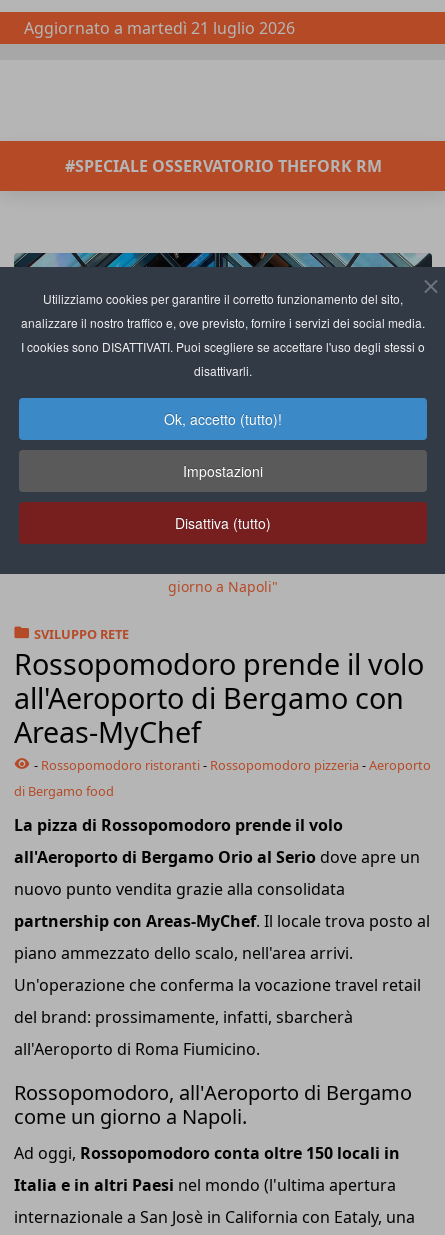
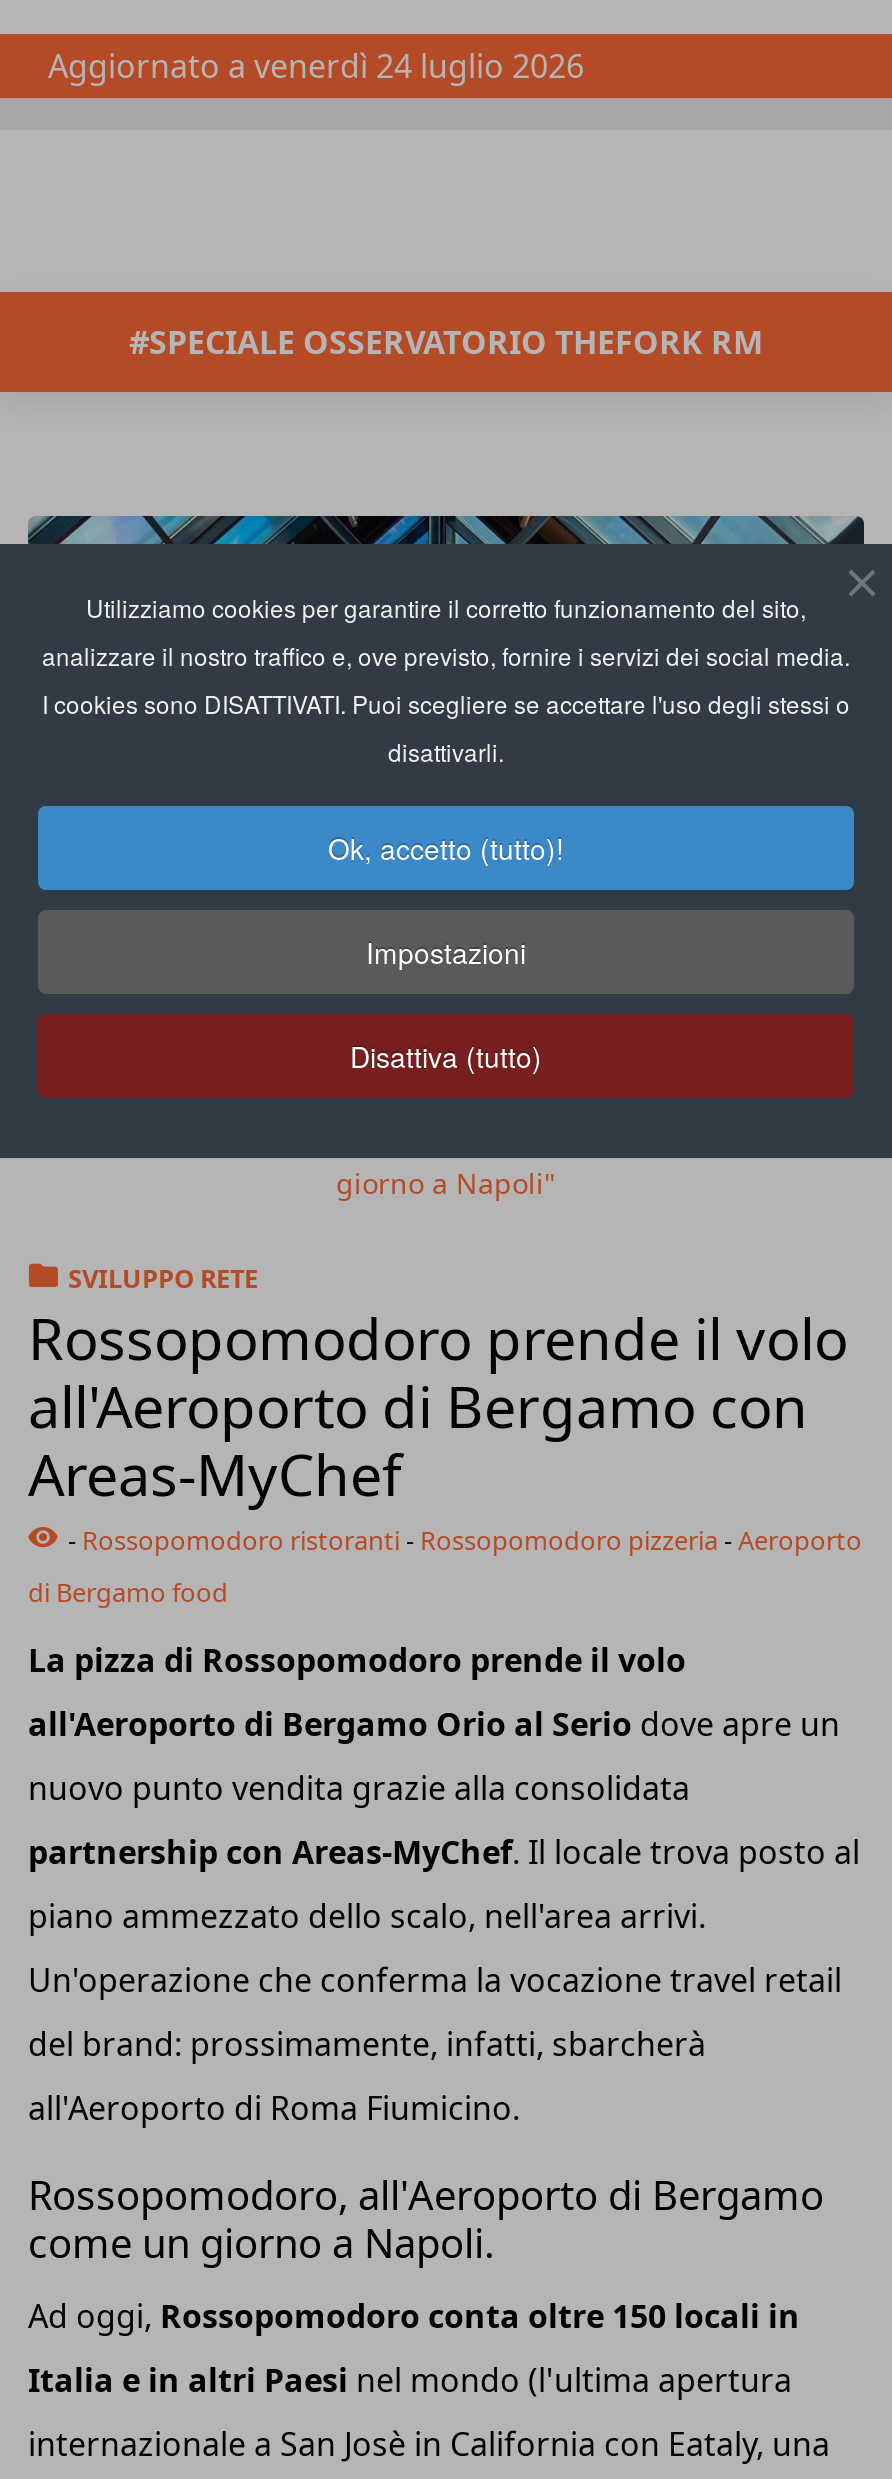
[24,17,295,39] Aggiornato a martedì 21 luglio 2026 -> [48,44,584,88] Aggiornato a venerdì 24 luglio 2026

